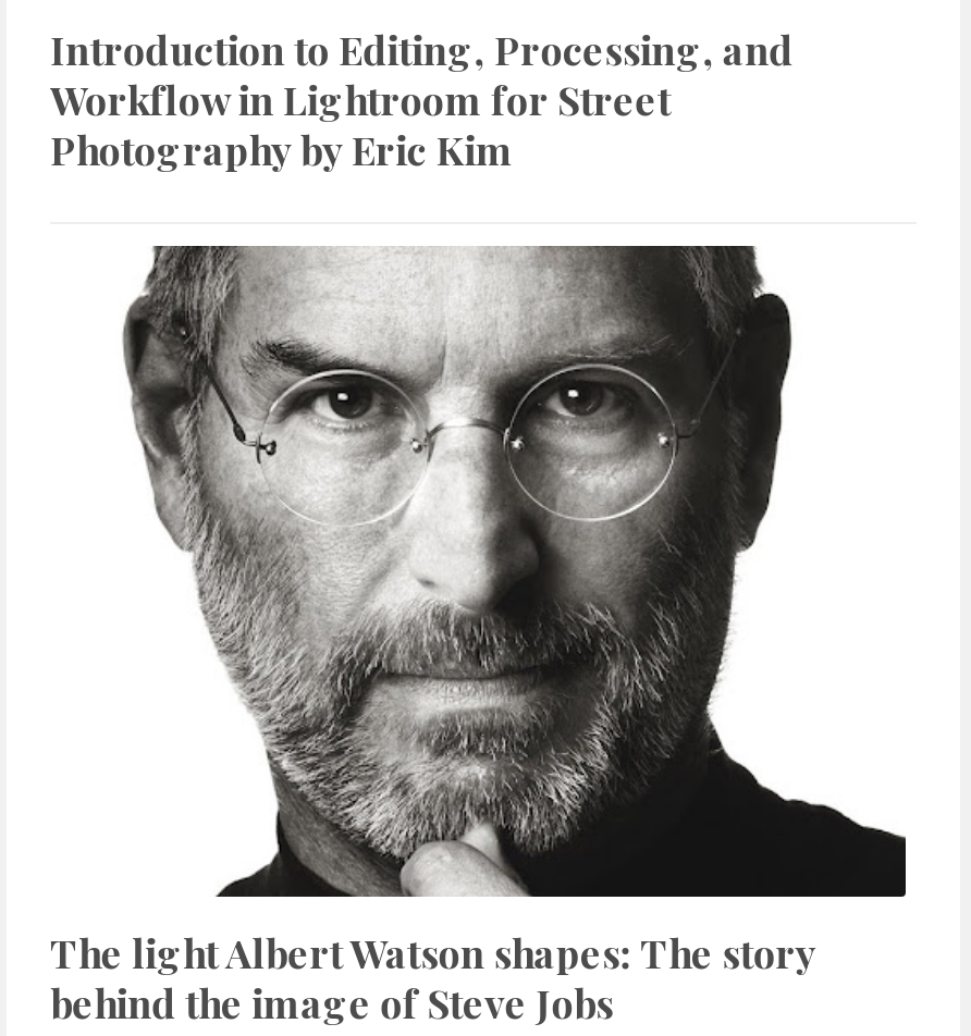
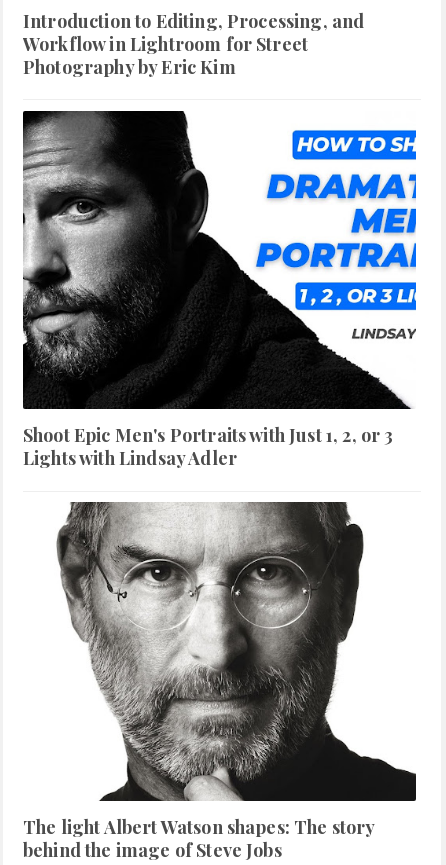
none -> [22,110,417,470] [image] | Shoot Epic Men's Portraits with Just 1, 2, or 3 | Lights with Lindsay Adler

